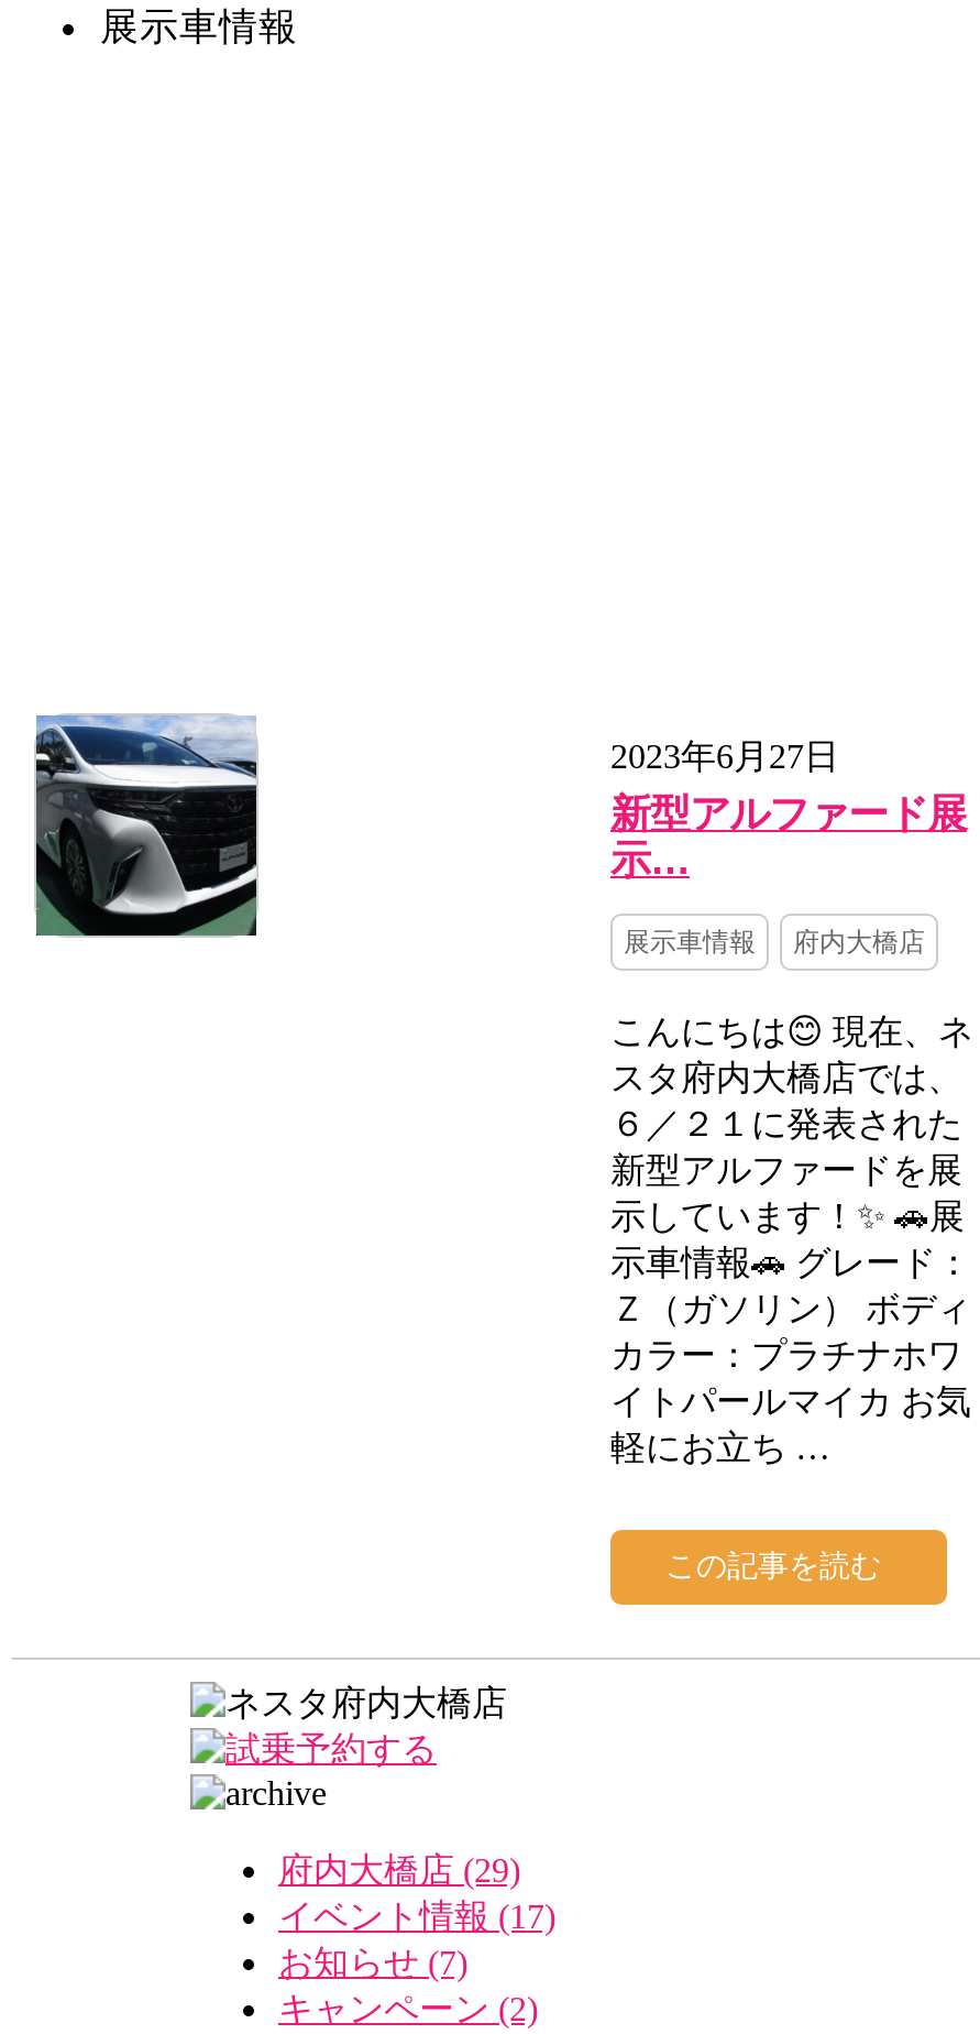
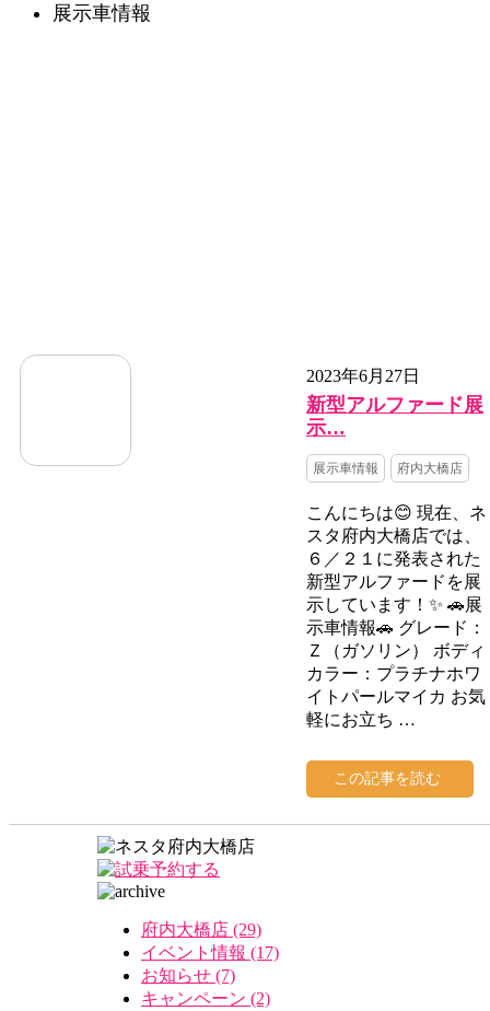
[34,713,258,938] [image] -> none

